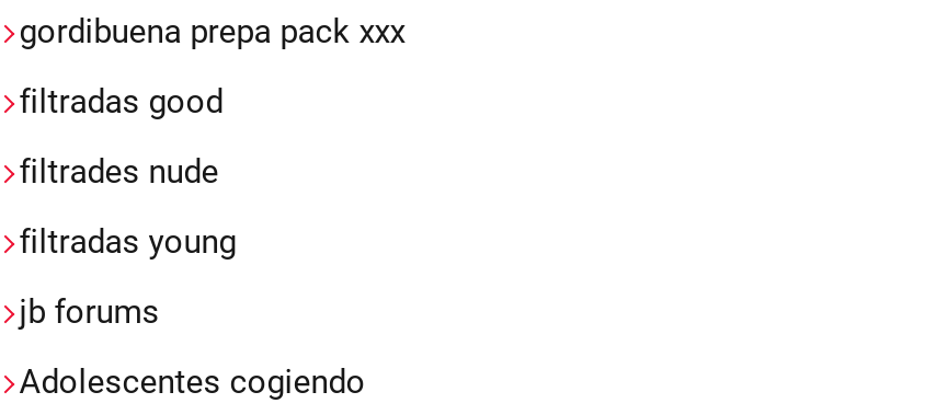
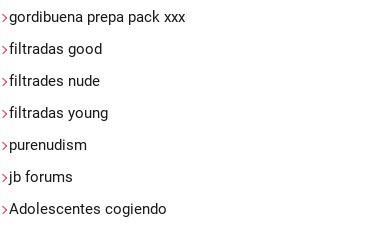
none -> [9,136,87,154] purenudism

